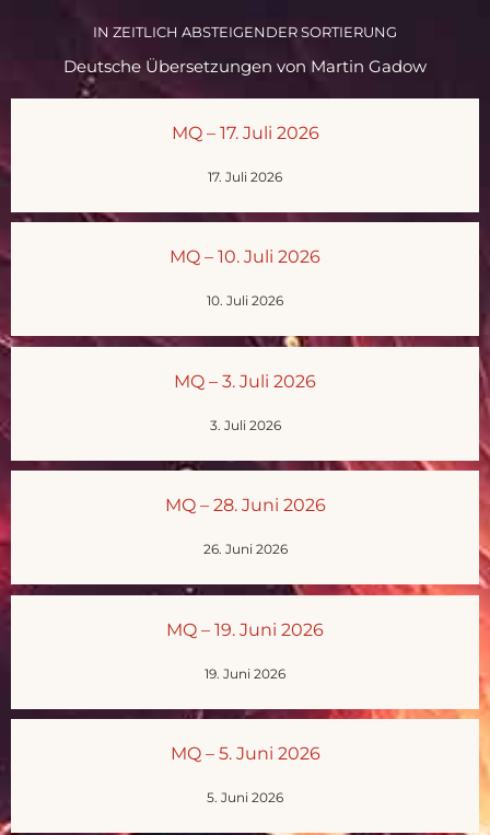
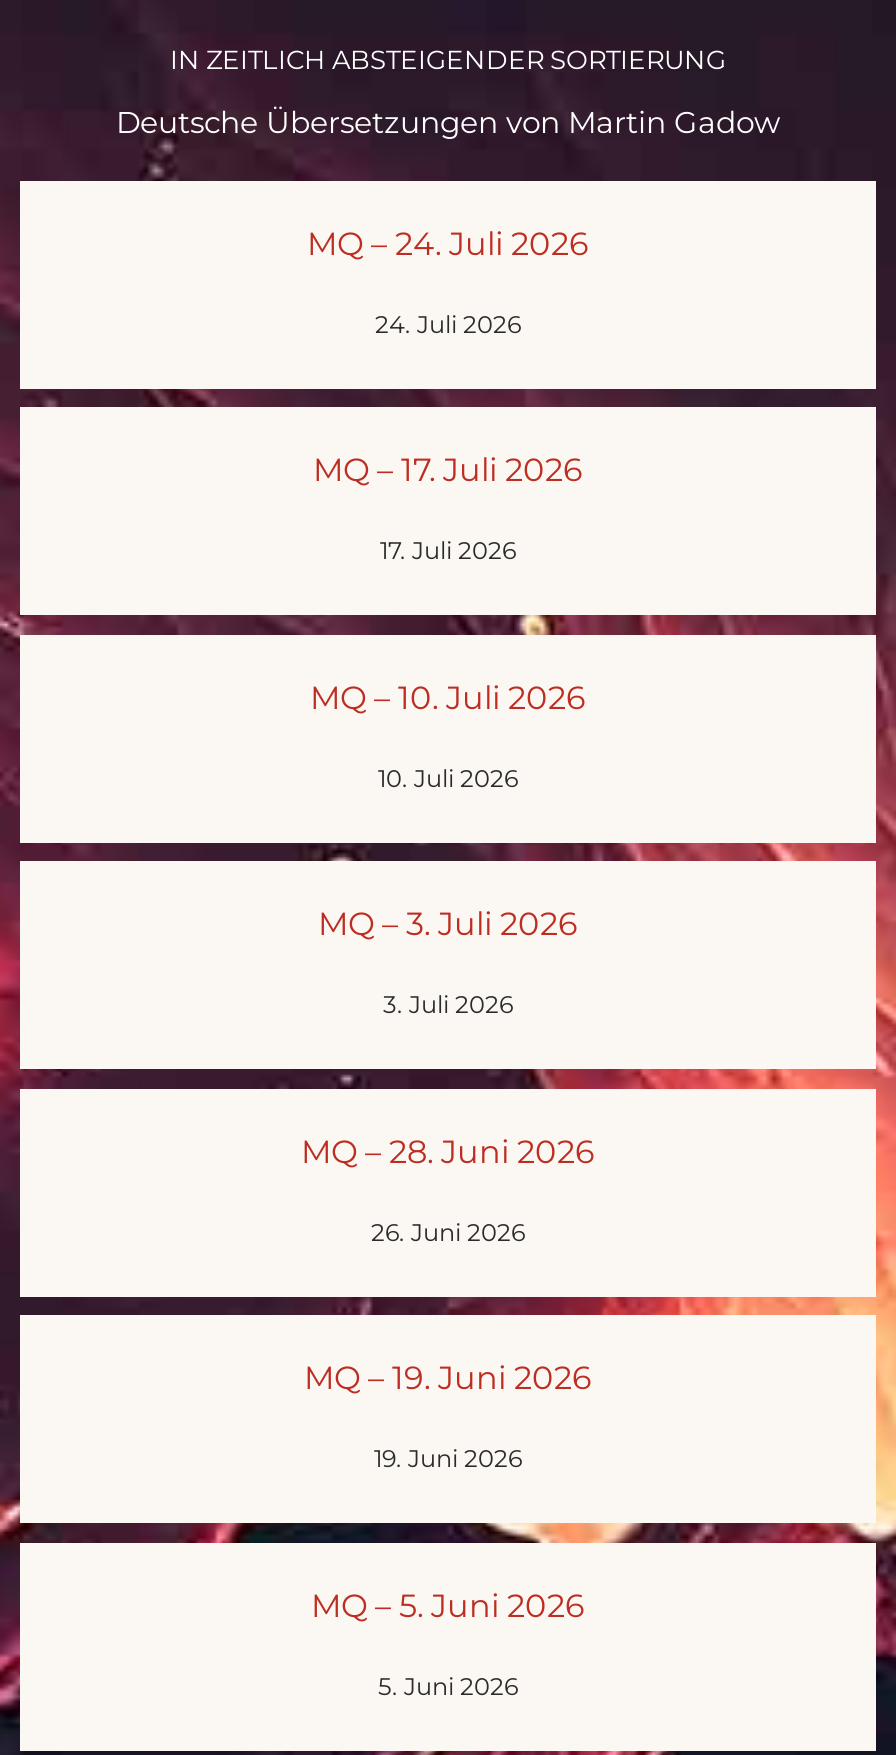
none -> [307,226,589,338] MQ – 24. Juli 2026 | 24. Juli 2026
moved [3,192,487,832] -> [6,573,890,1749]: [image]

